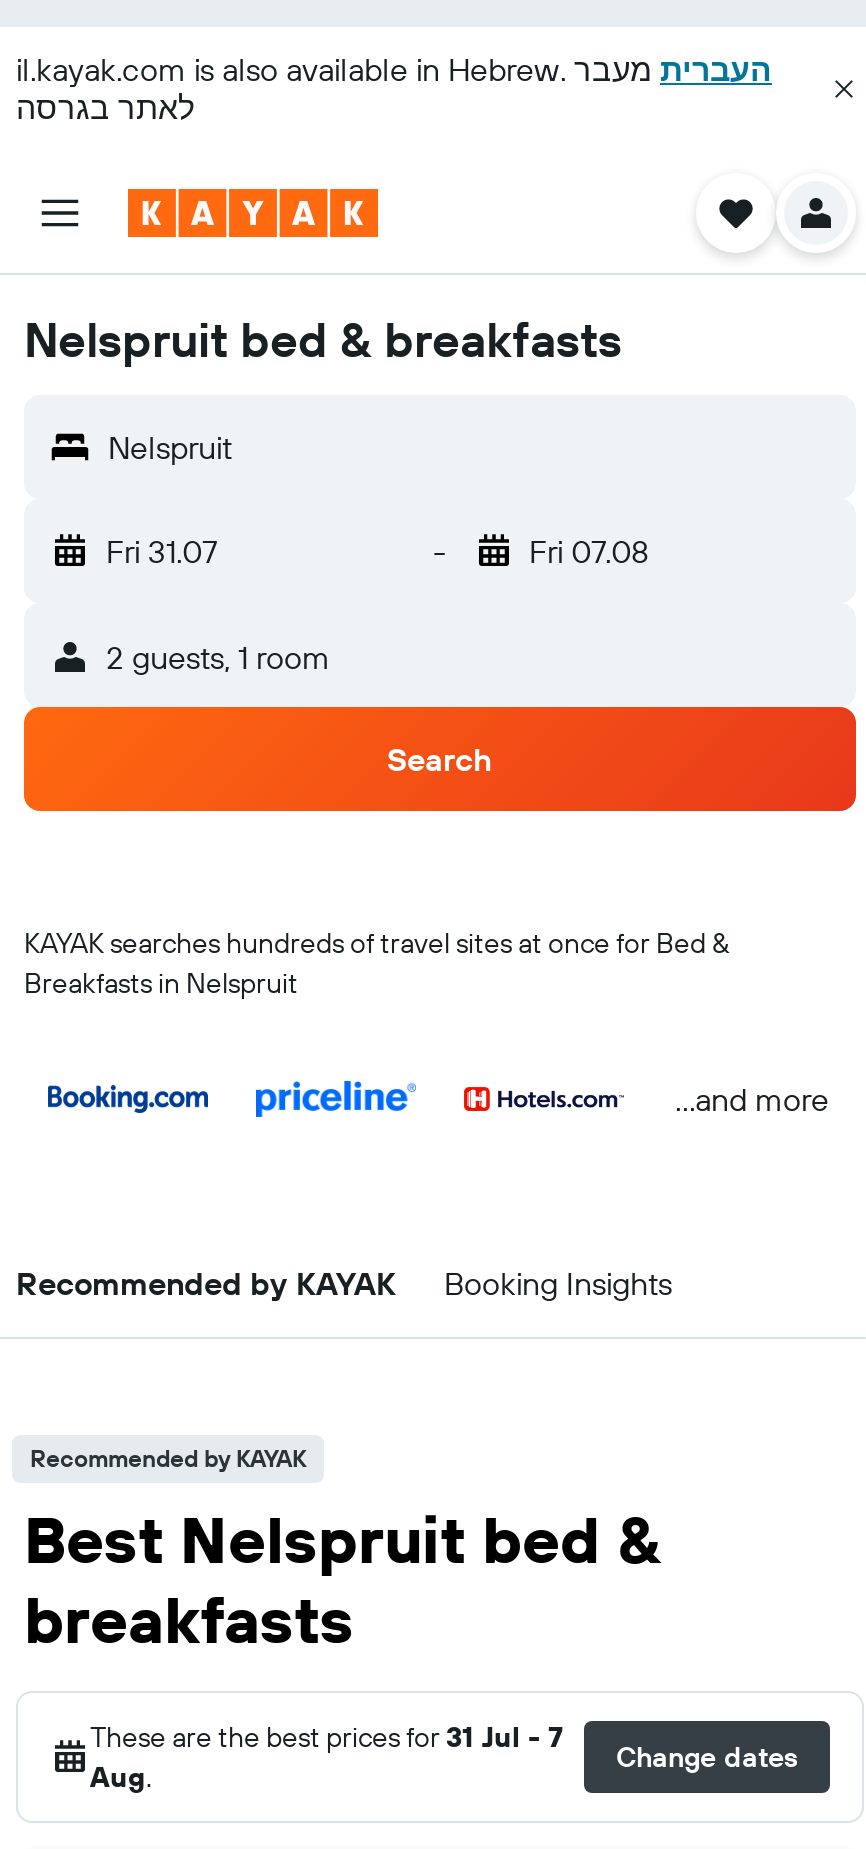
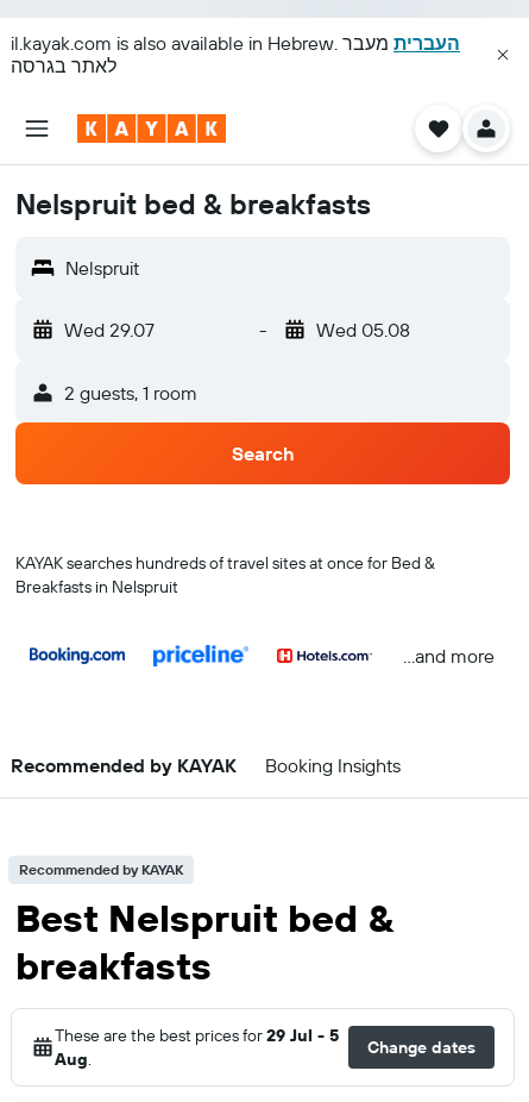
[106,531,218,571] Fri 31.07 -> [64,318,155,342] Wed 29.07
[529,531,649,571] Fri 07.08 -> [316,318,410,342] Wed 05.08
[90,1719,564,1755] These are the best prices for 31 Jul - 7 -> [55,1025,339,1046] These are the best prices for 29 Jul - 5

